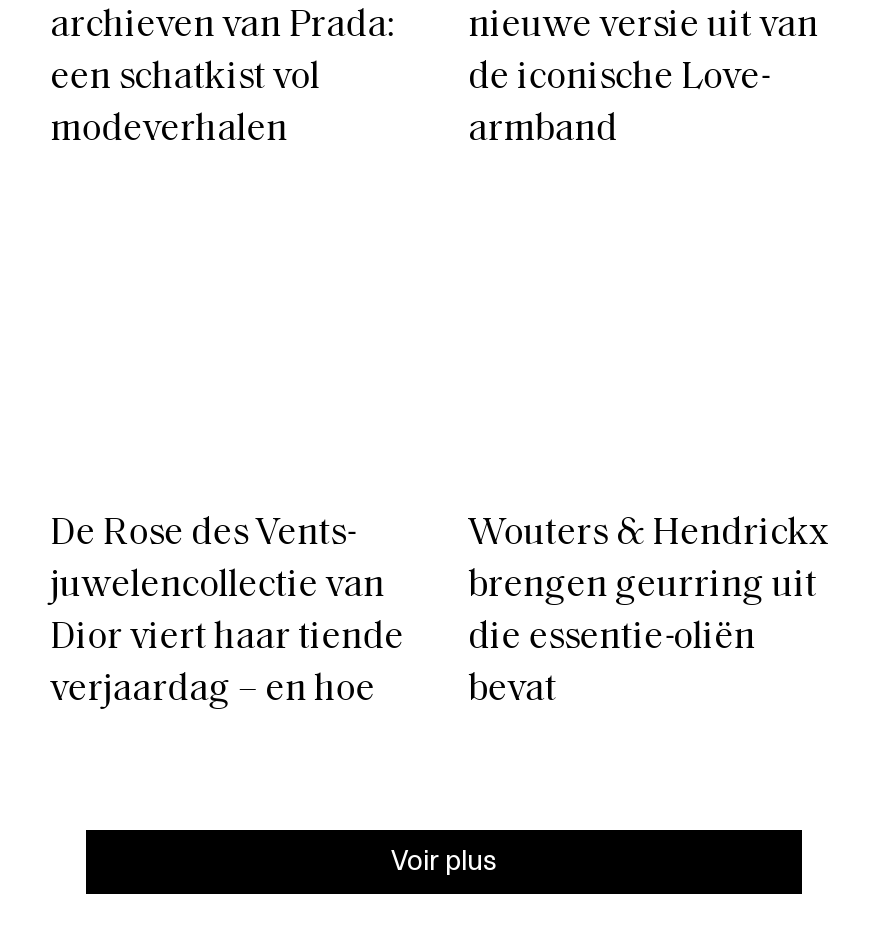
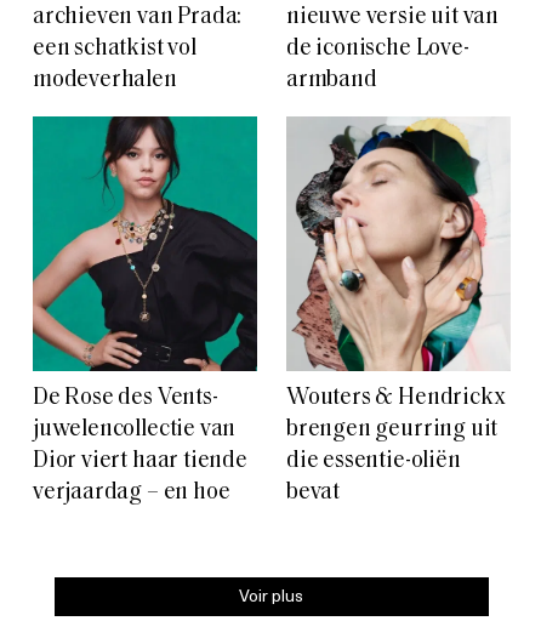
none -> [32,115,258,372] [image]
none -> [286,116,509,372] [image]

